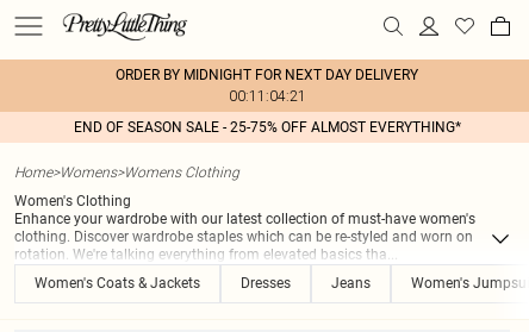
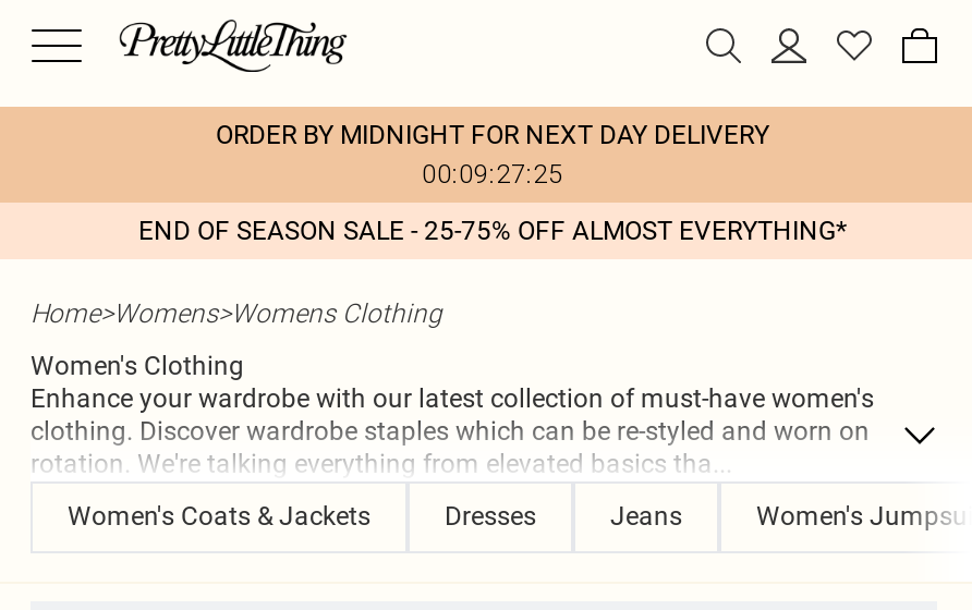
[228,87,306,105] 00:11:04:21 -> [422,157,563,190] 00:09:27:25

